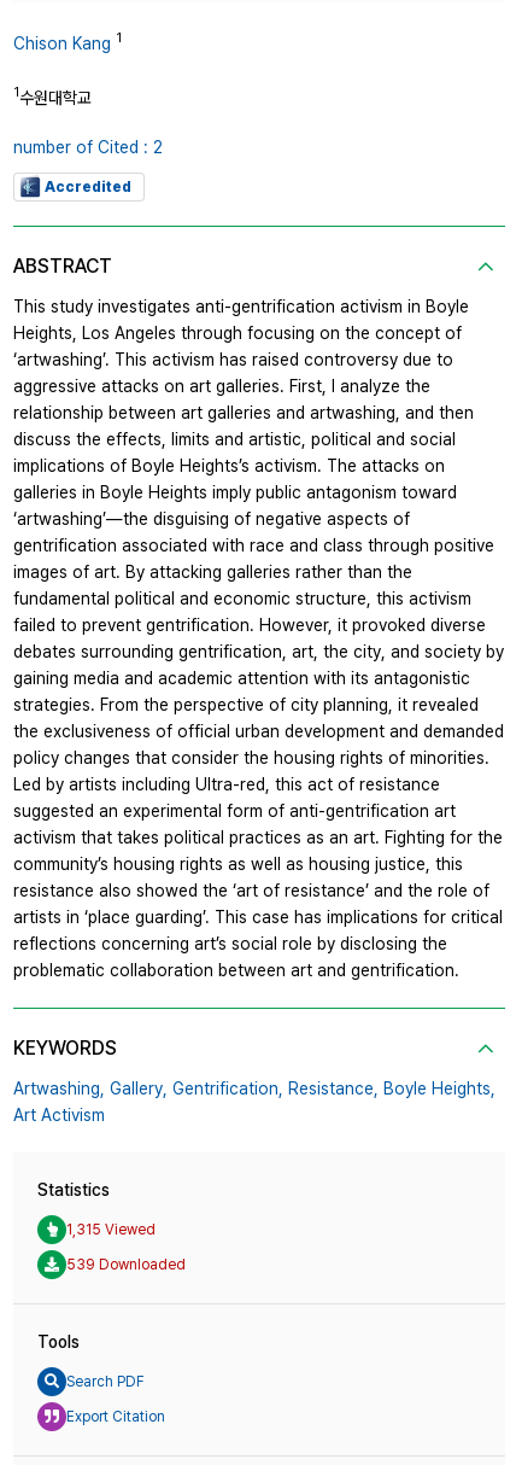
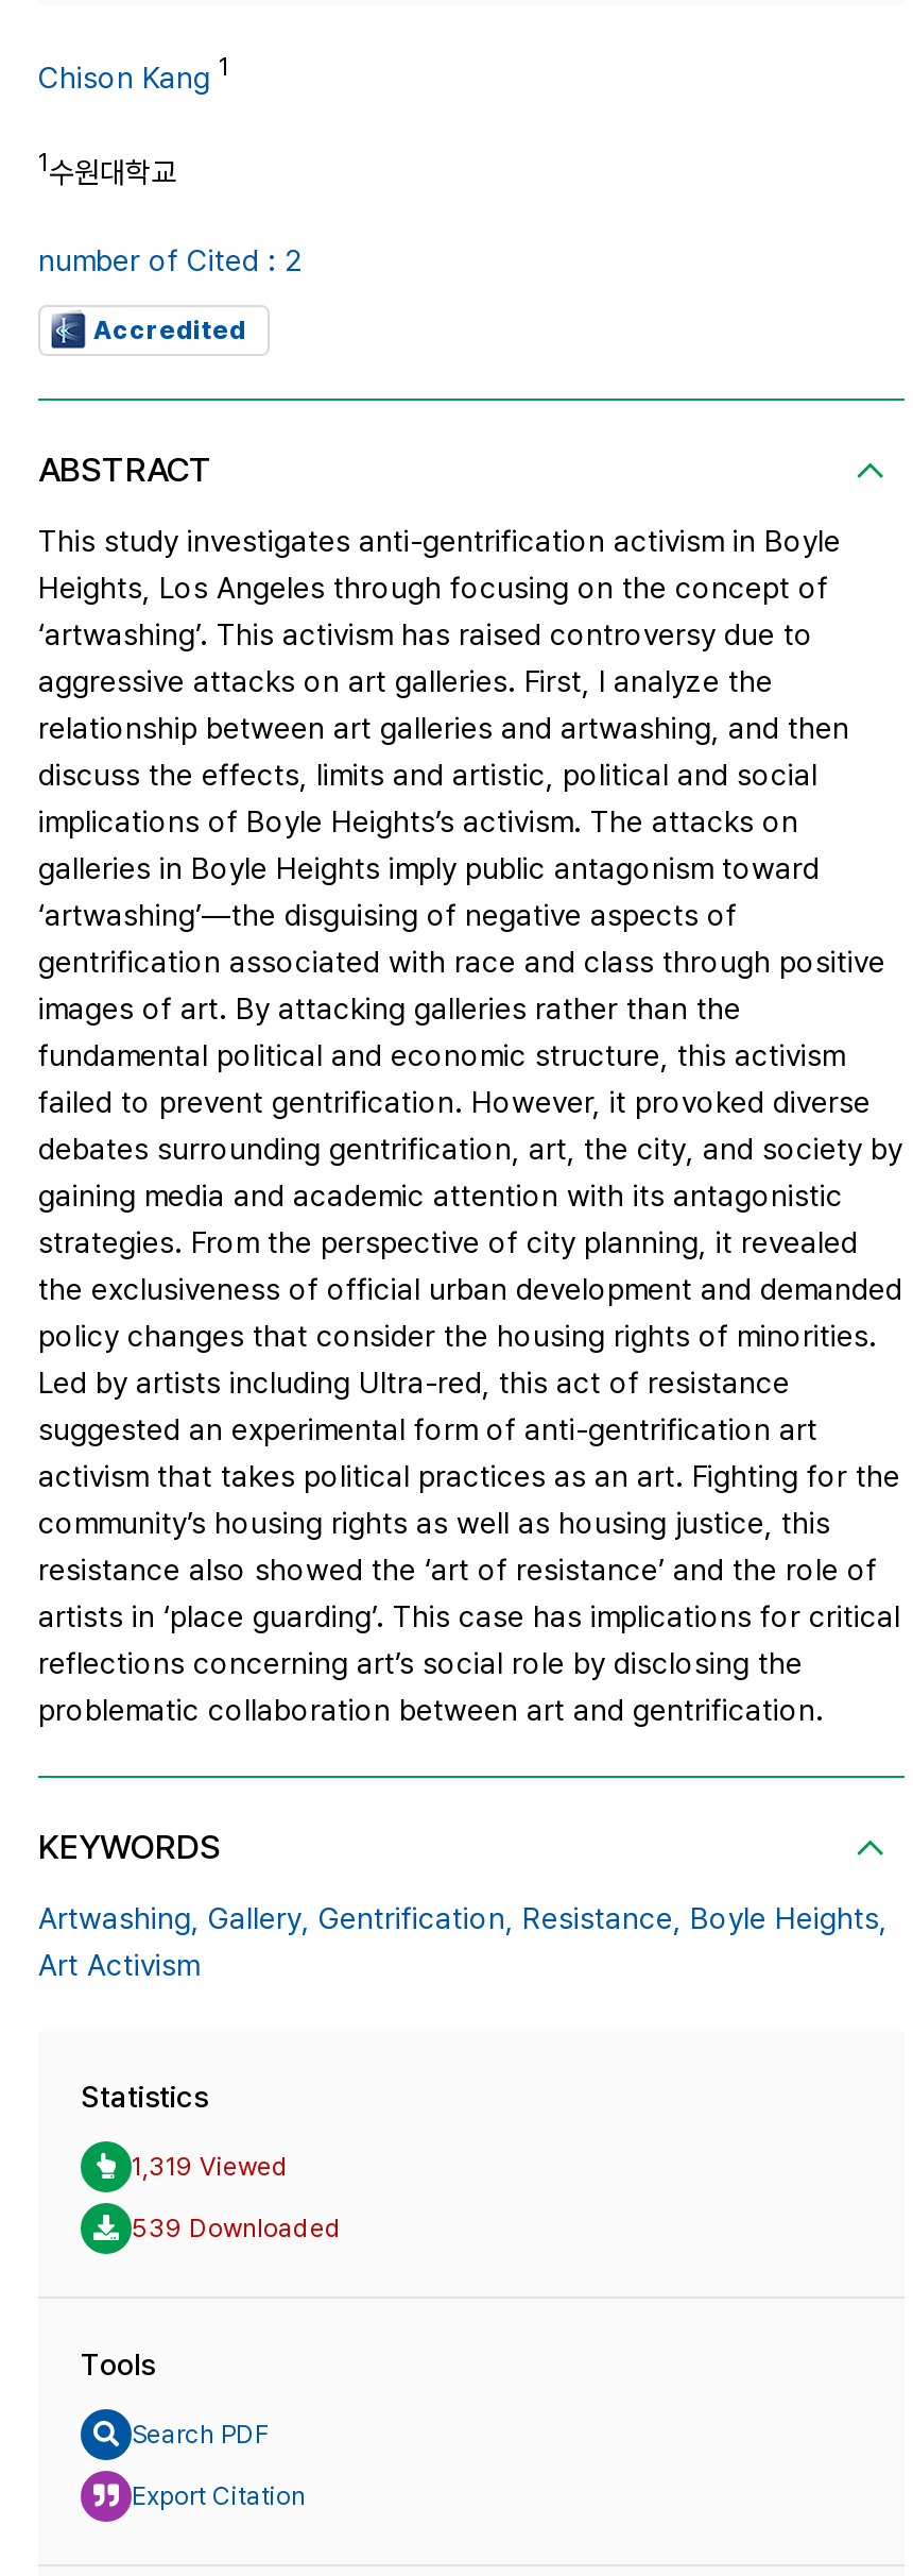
[66,1221,156,1238] 1,315 Viewed -> [132,2152,289,2181] 1,319 Viewed

